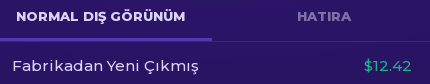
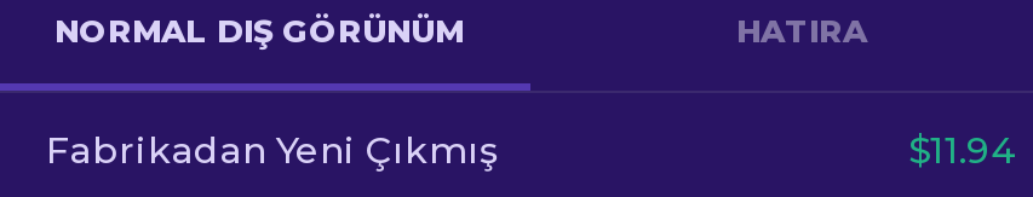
[364,56,412,75] $12.42 -> [908,127,1015,173] $11.94

